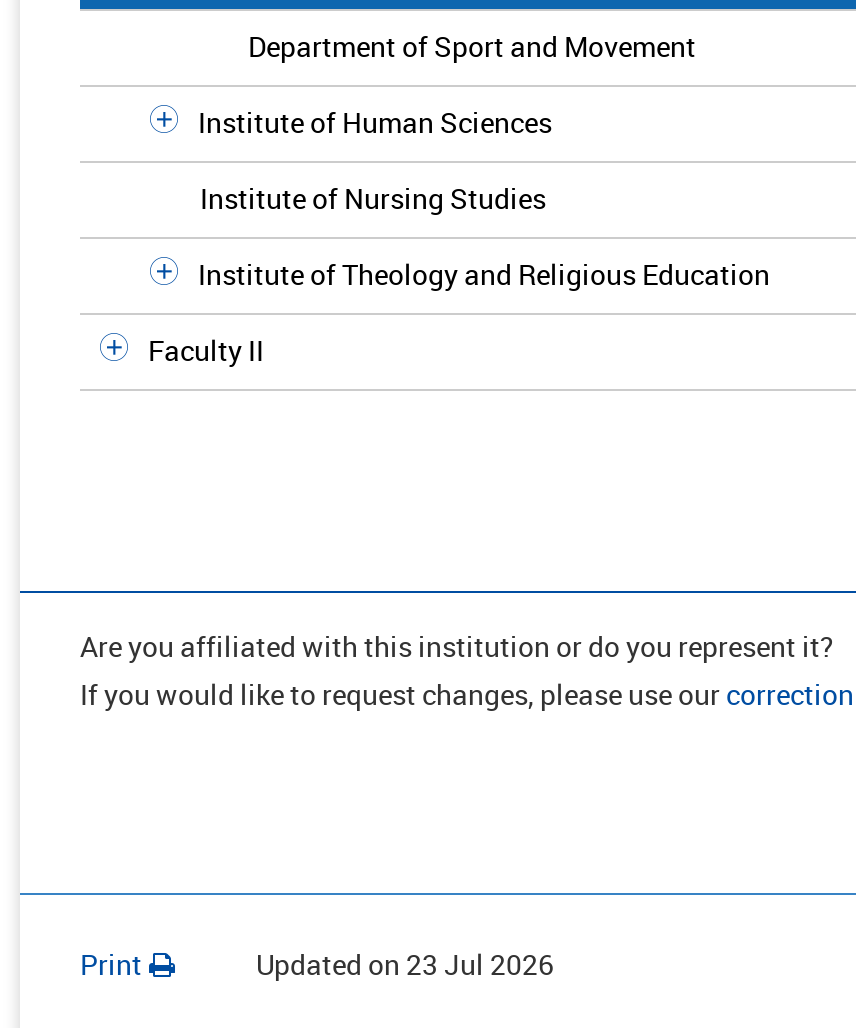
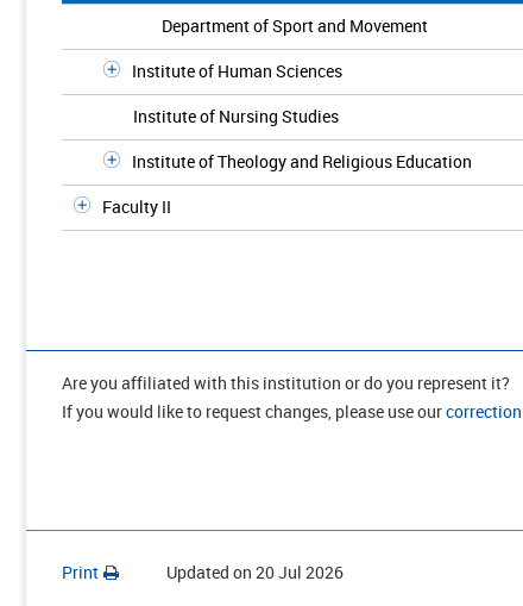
[256,945,554,983] Updated on 23 Jul 2026 -> [166,561,344,583] Updated on 20 Jul 2026

